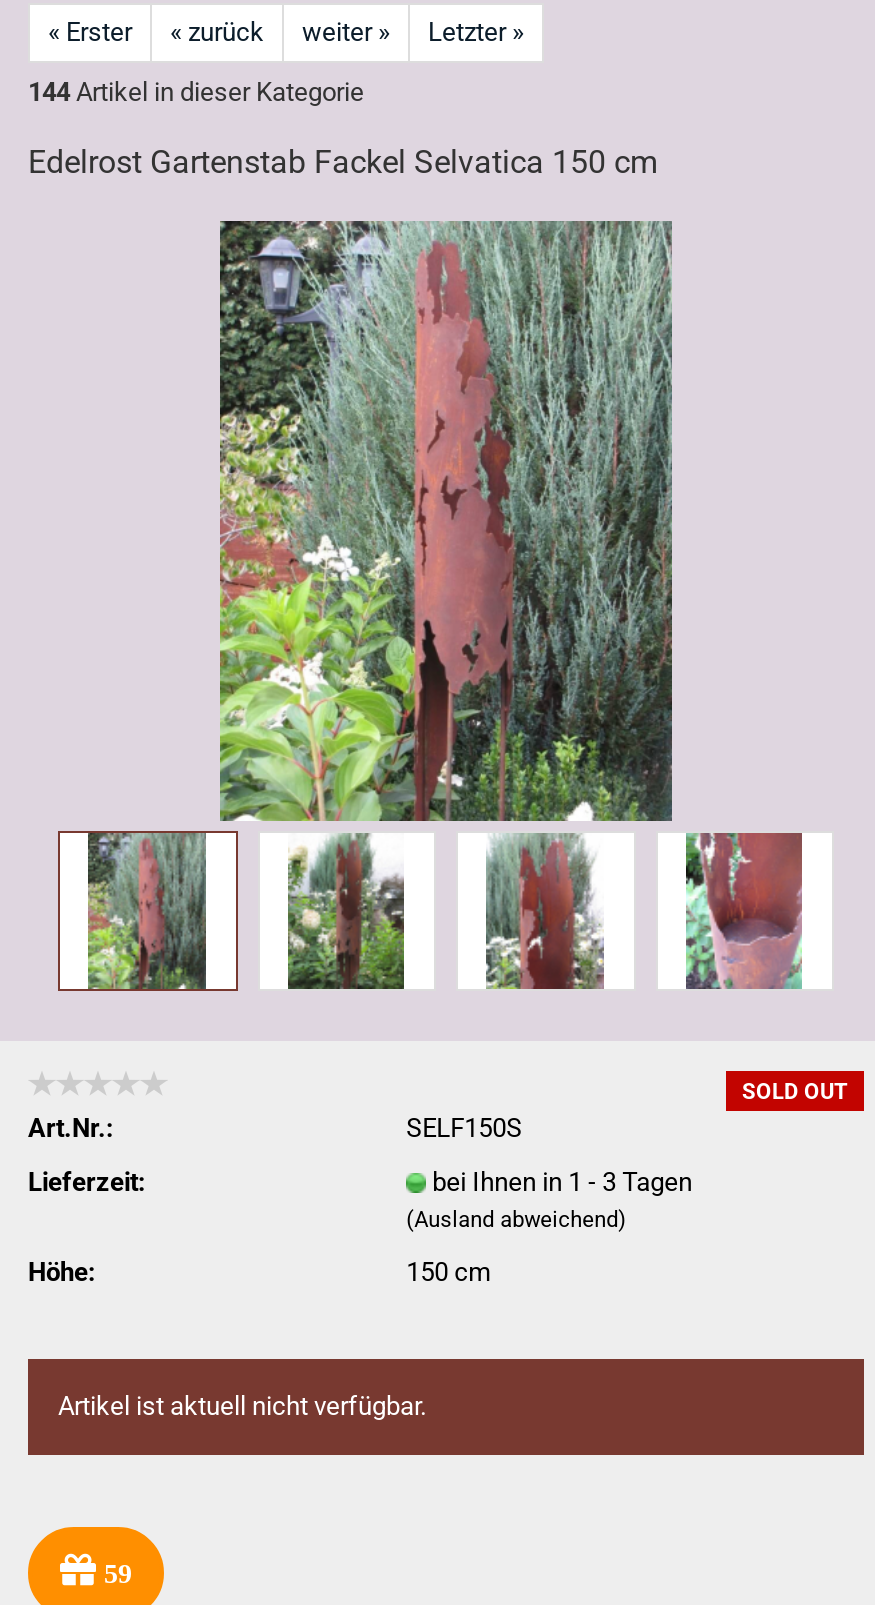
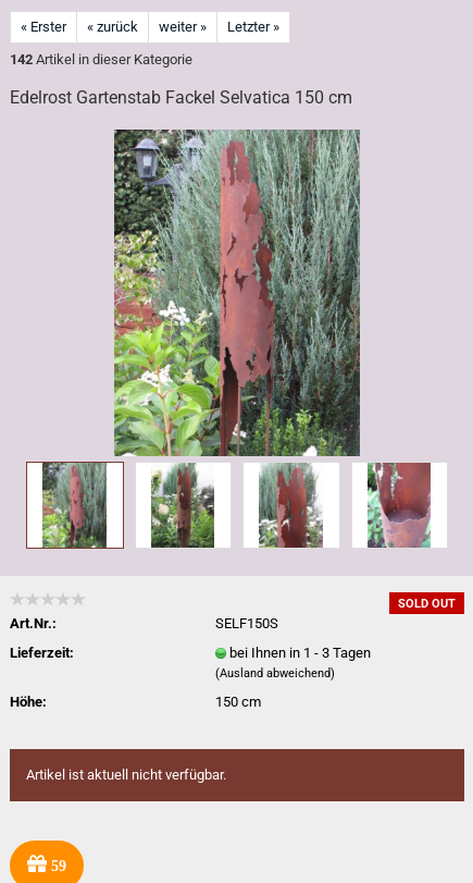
[28,77,364,107] 144 Artikel in dieser Kategorie -> [10,51,192,68] 142 Artikel in dieser Kategorie

